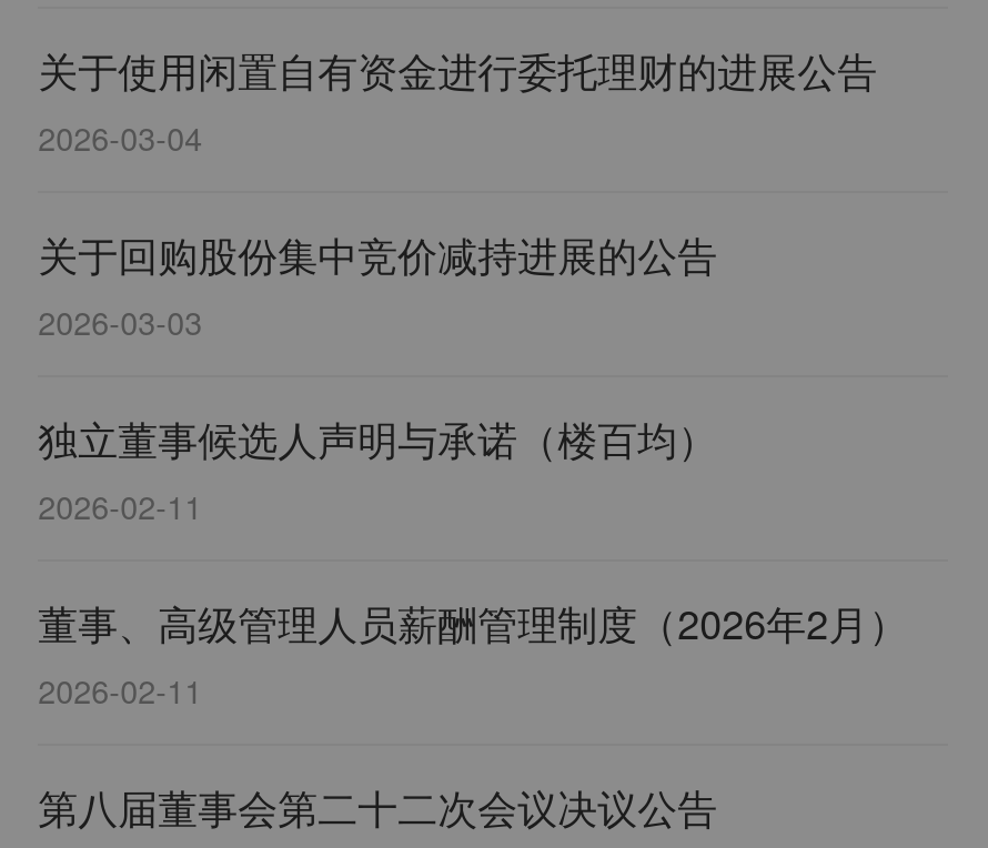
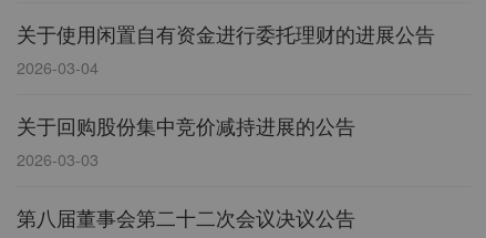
[38,410,908,712] 独立董事候选人声明与承诺（楼百均） | 2026-02-11 | 董事、高级管理人员薪酬管理制度（2026年2月） | 2026-02-11 -> none

